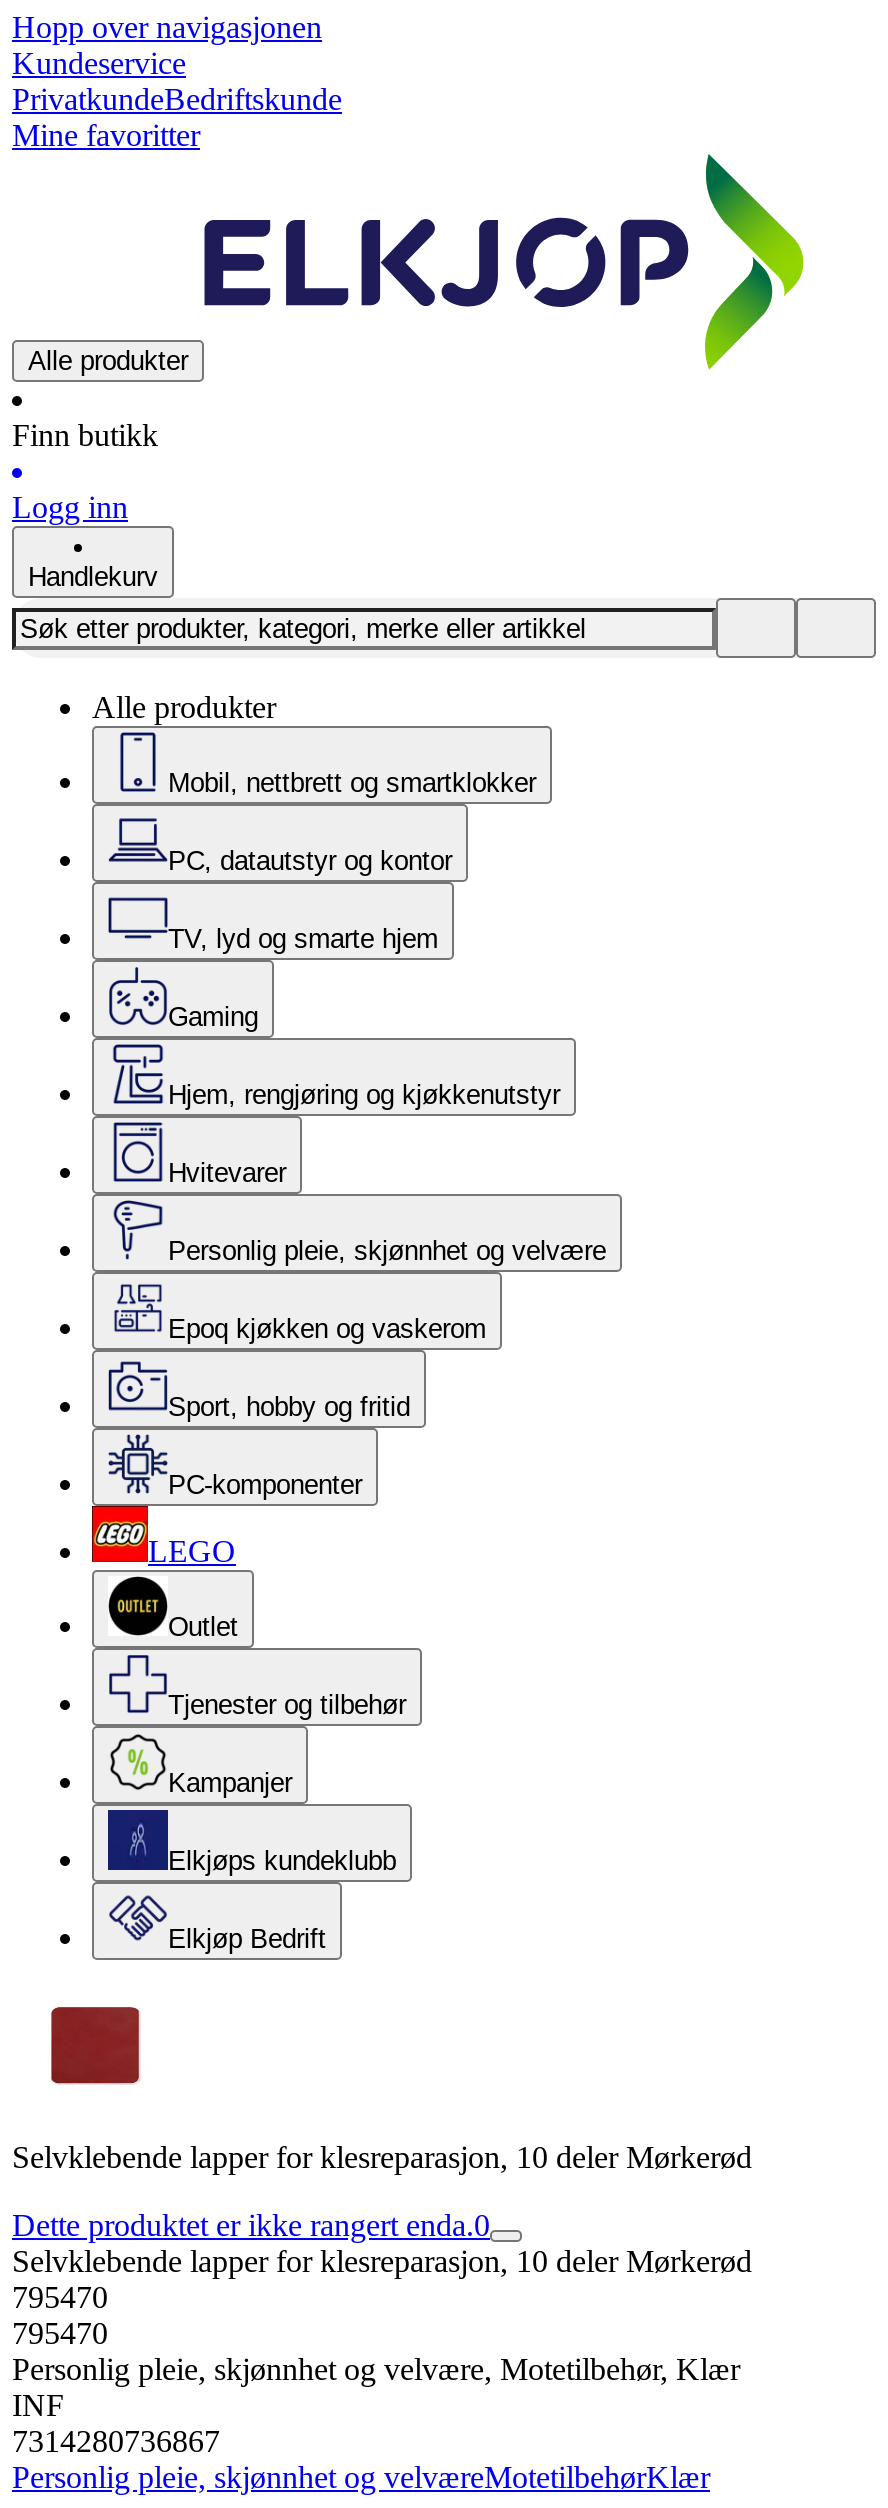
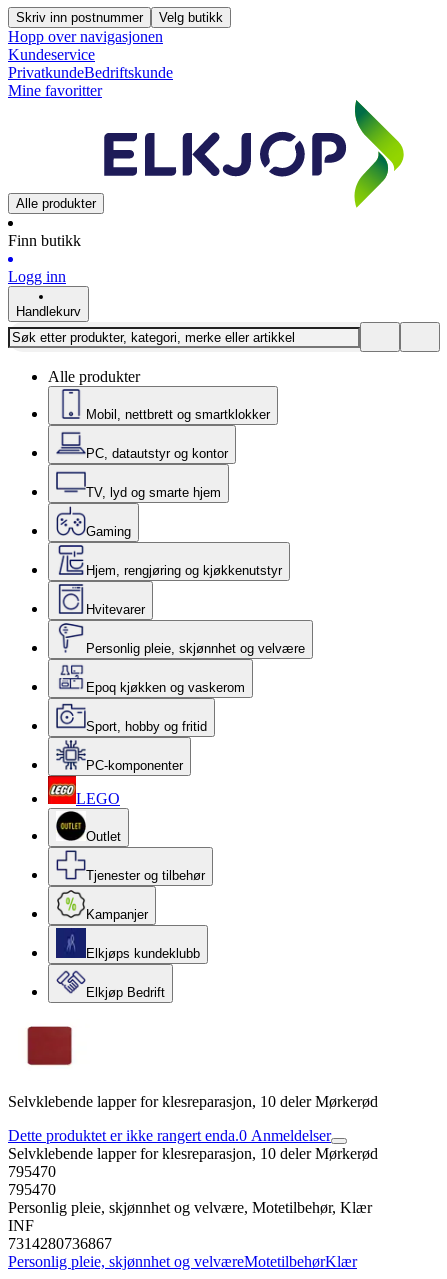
none -> [16,10,223,25] Skriv inn postnummer | Velg butikk
[12,2208,490,2242] Dette produktet er ikke rangert enda.0 -> [8,1127,331,1144] Dette produktet er ikke rangert enda.0 Anmeldelser

